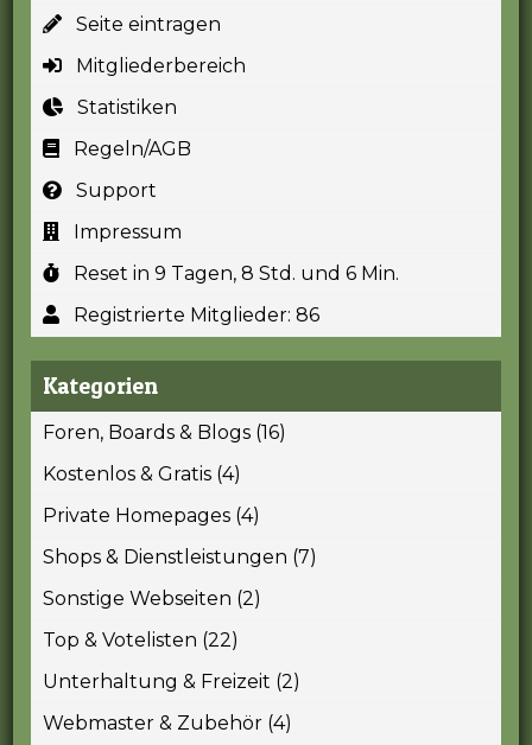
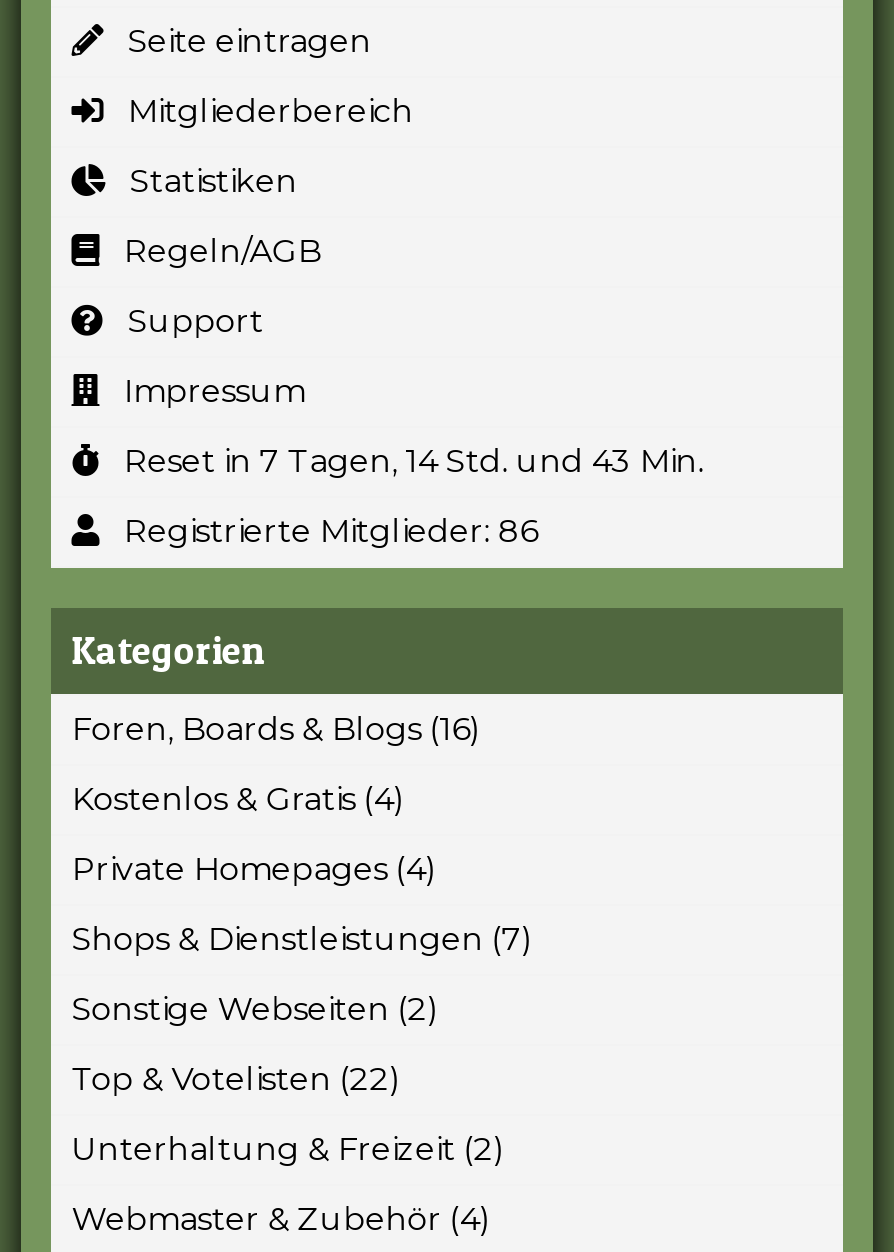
[60,262,399,284] Reset in 9 Tagen, 8 Std. und 6 Min. -> [99,441,703,479] Reset in 7 Tagen, 14 Std. und 43 Min.

